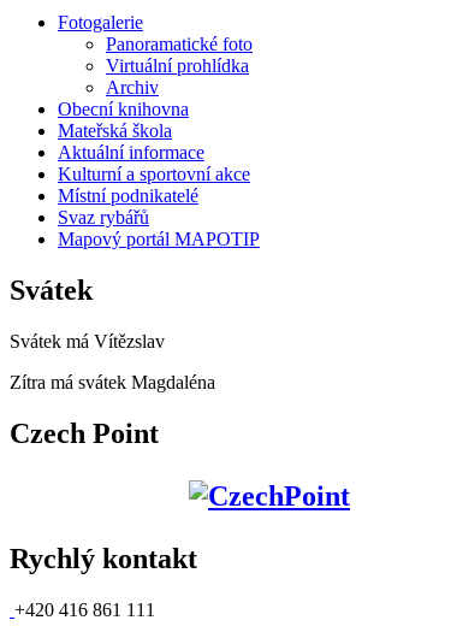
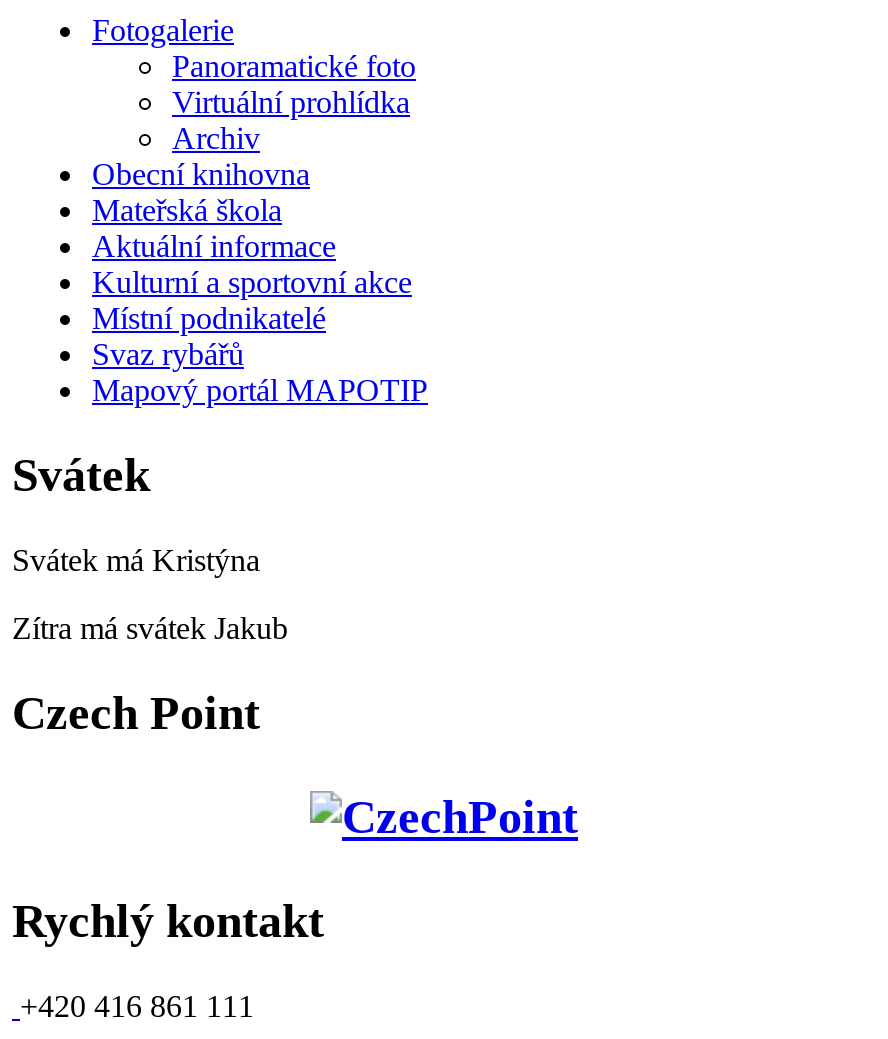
[10,331,165,352] Svátek má Vítězslav -> [12,543,260,577] Svátek má Kristýna
[10,372,215,393] Zítra má svátek Magdaléna -> [12,611,288,645] Zítra má svátek Jakub

